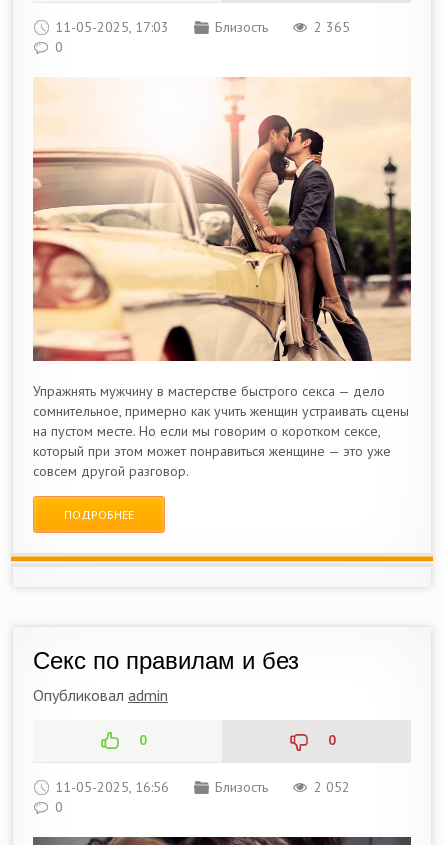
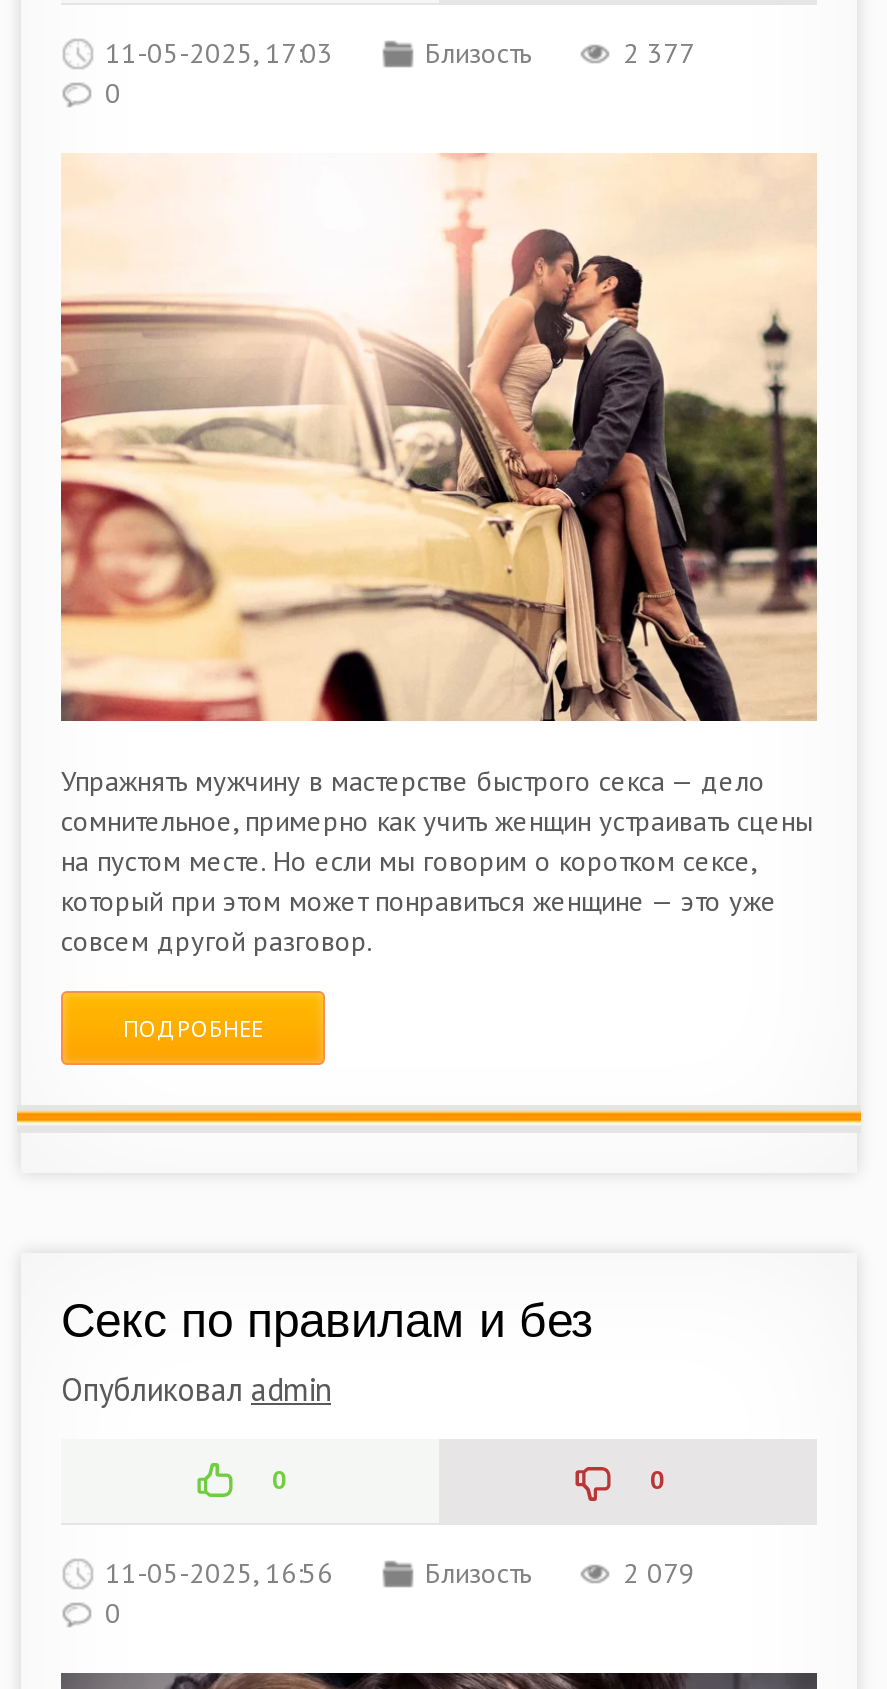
[314,18,350,36] 2 365 -> [623,35,695,71] 2 377
[314,778,350,796] 2 052 -> [623,1555,695,1591] 2 079

